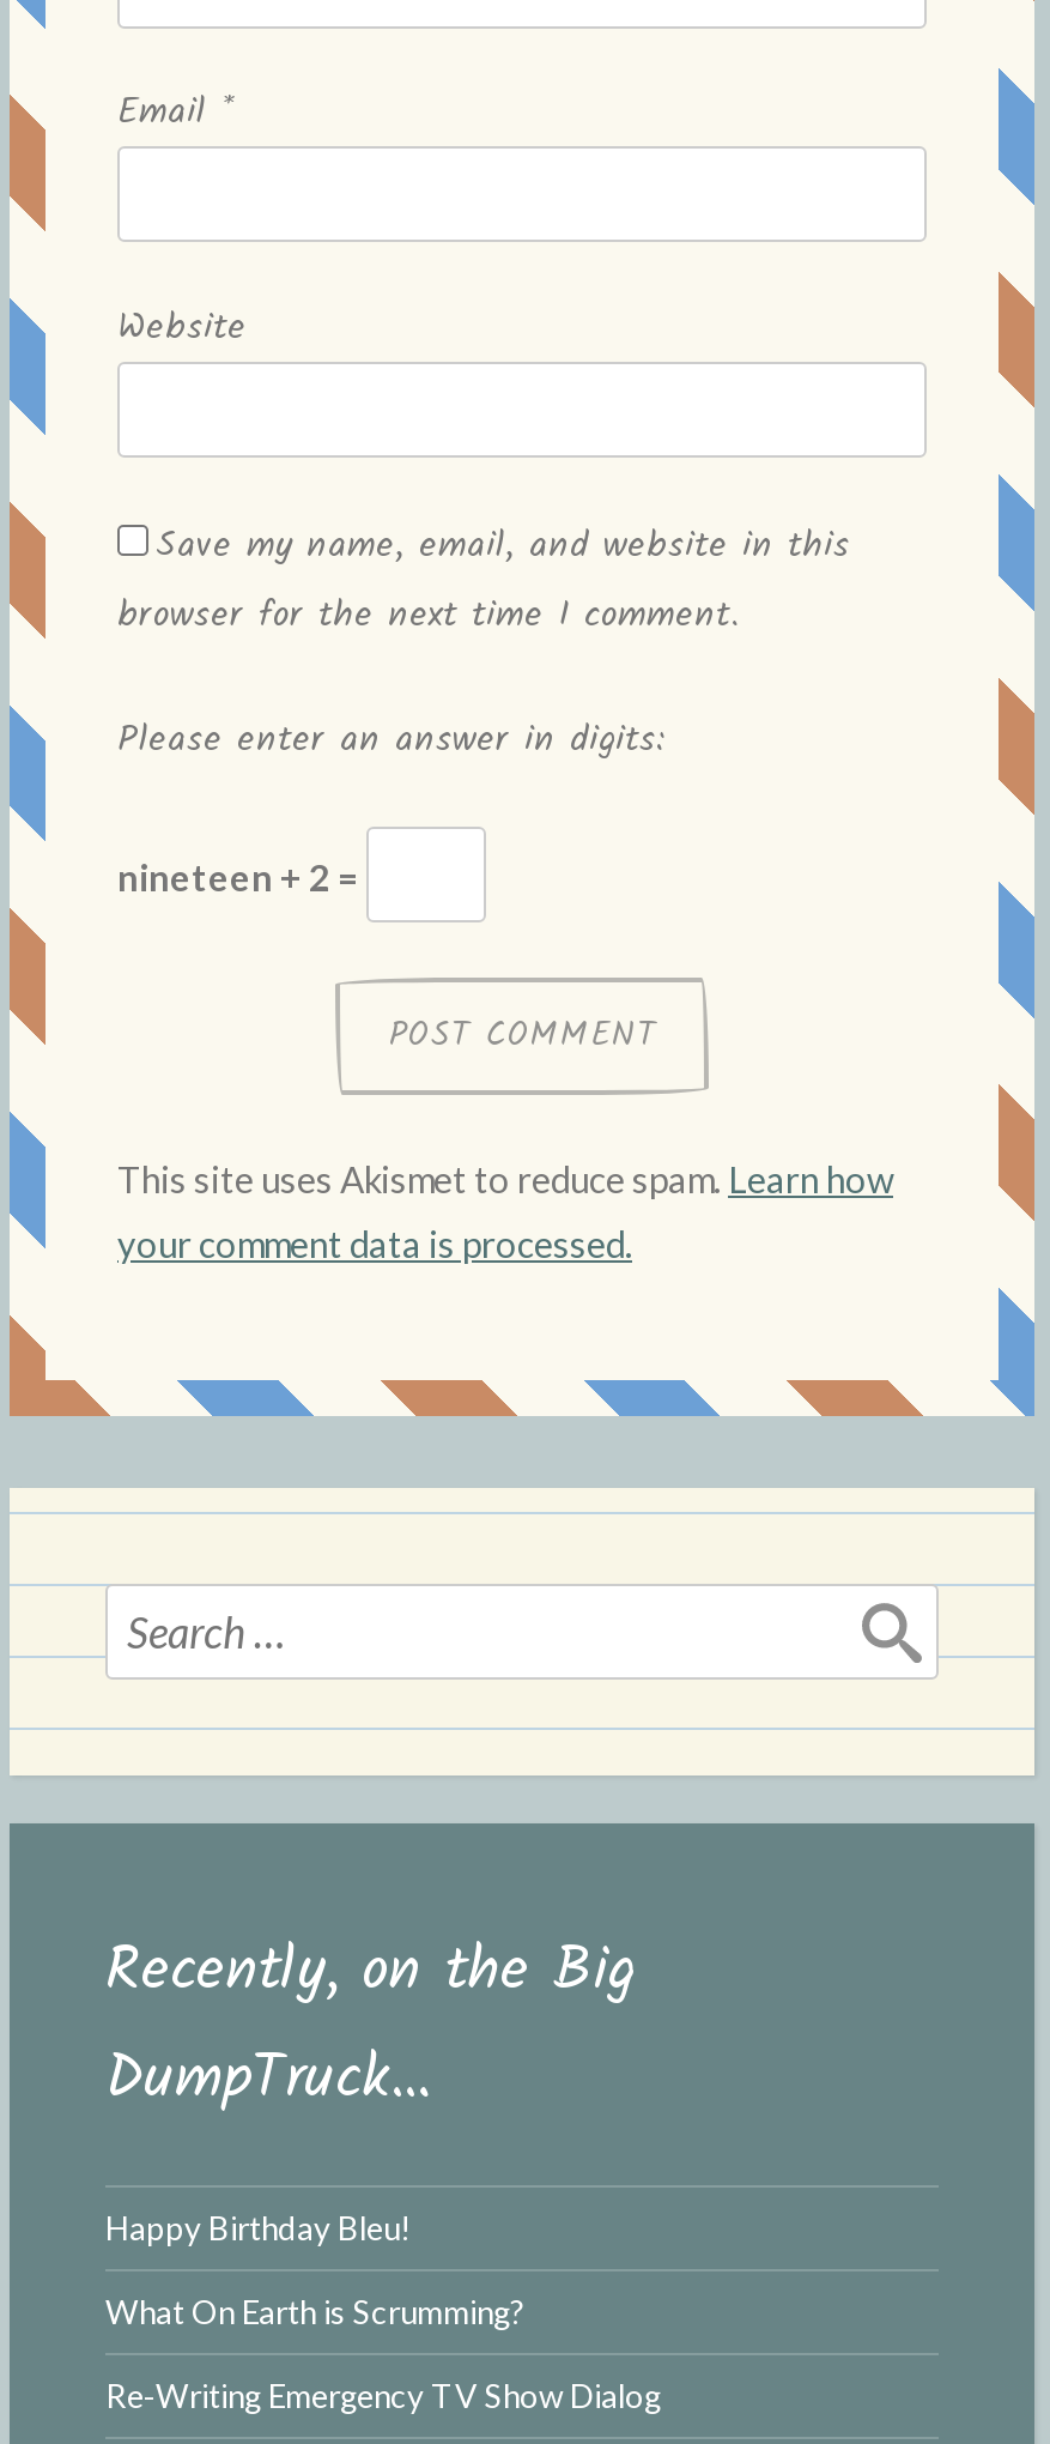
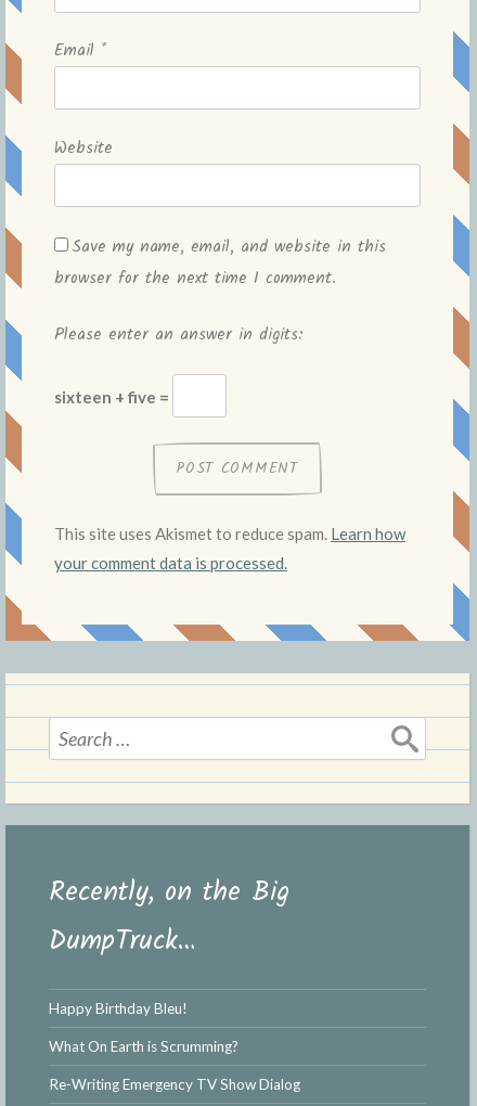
[117,856,366,899] nineteen + 2 = -> [54,387,172,407] sixteen + five =

